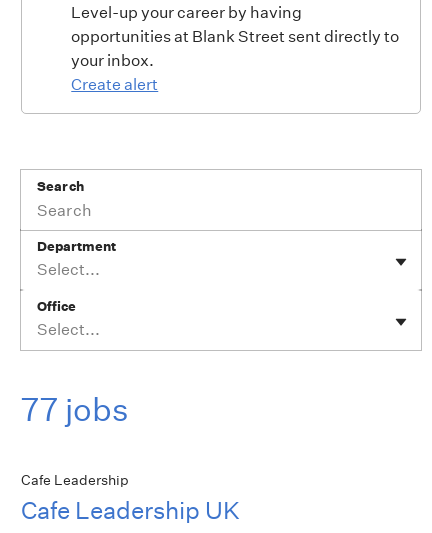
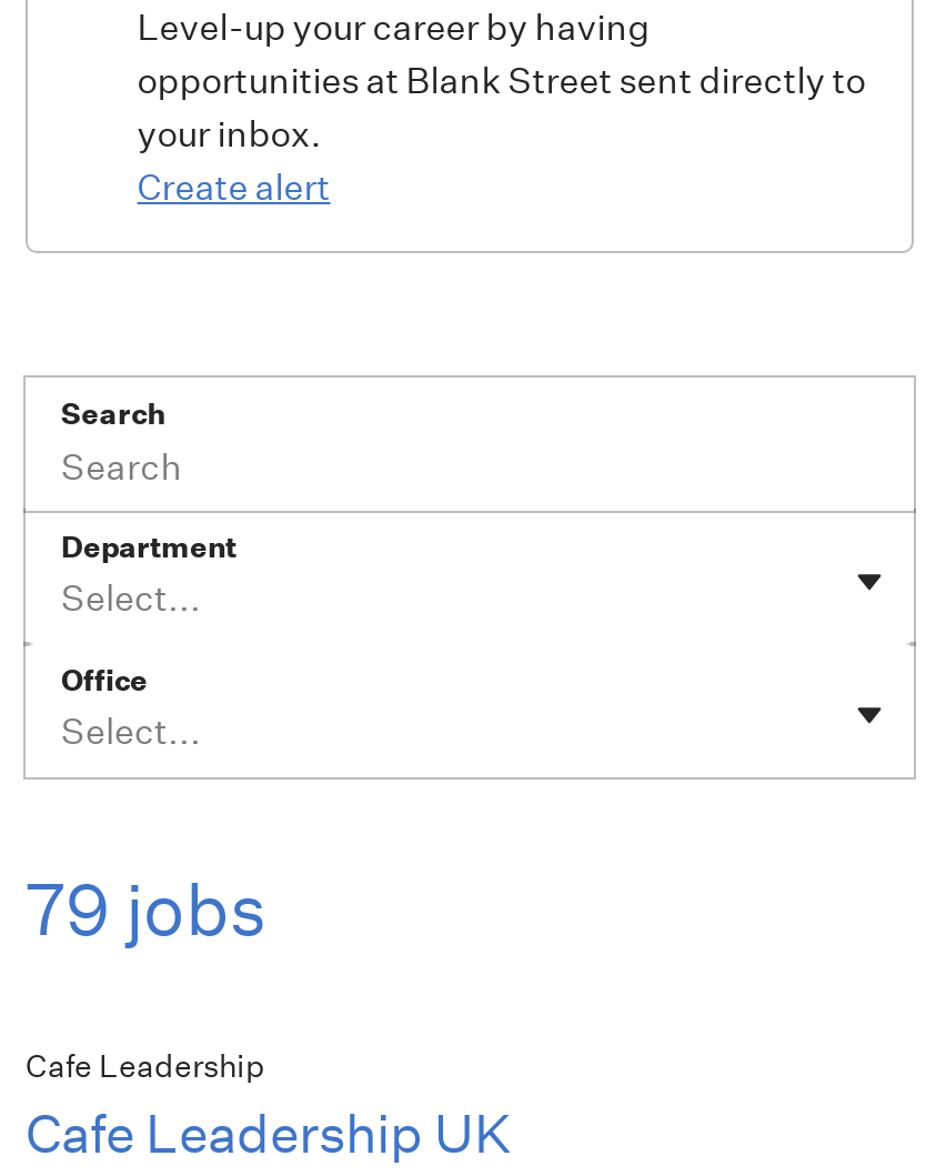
[21,390,129,429] 77 jobs -> [26,866,268,953] 79 jobs

